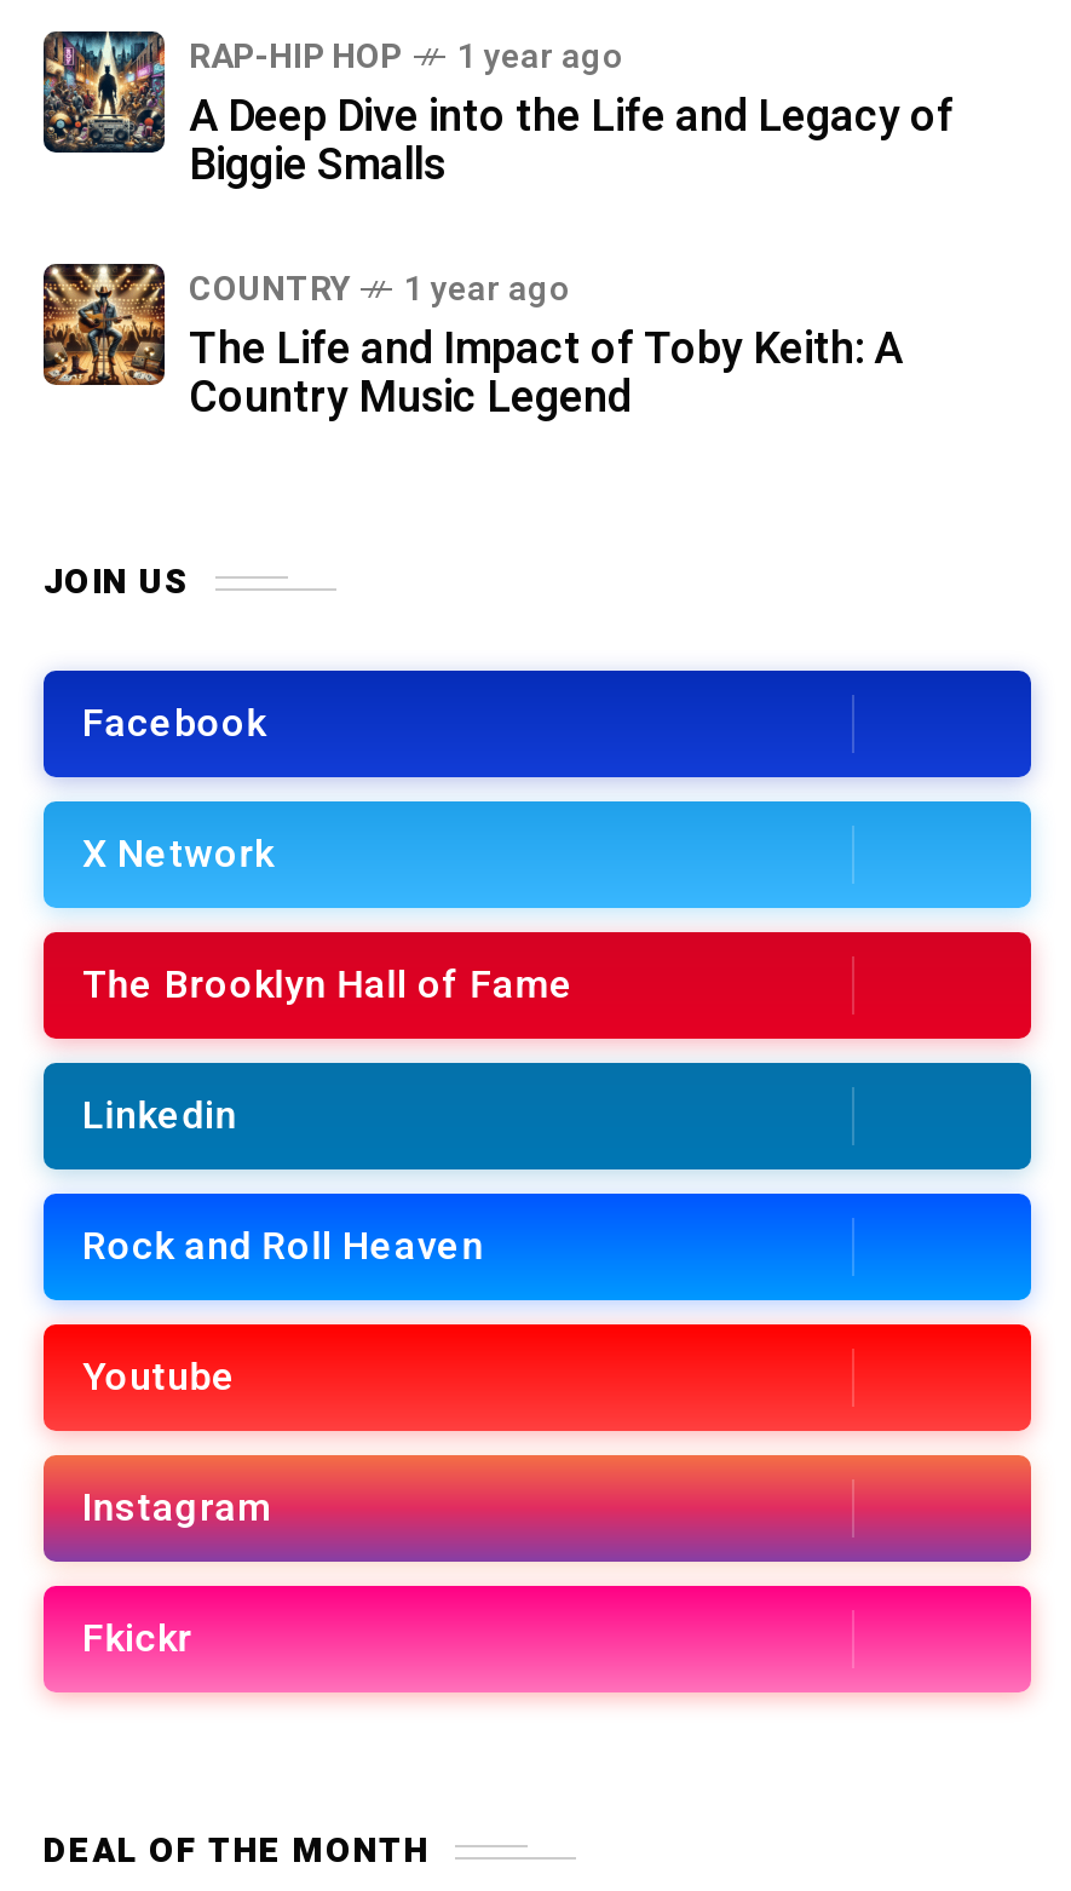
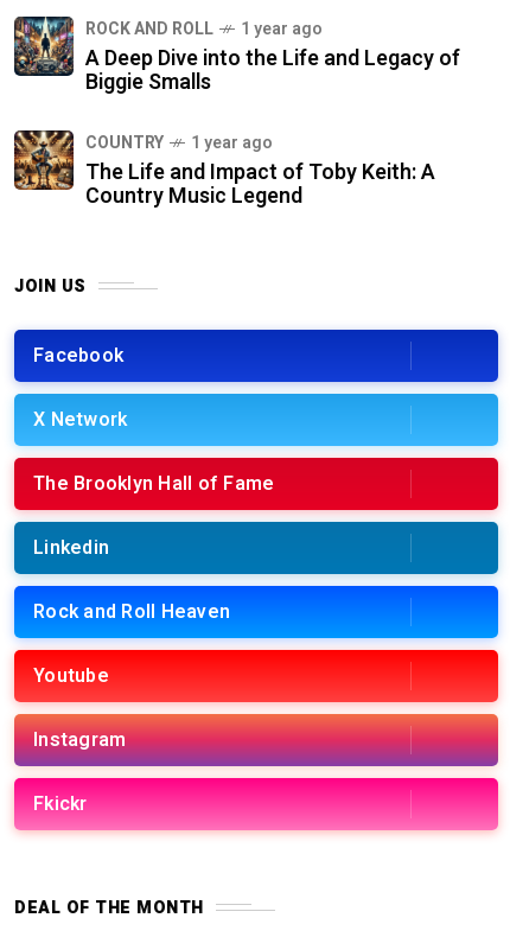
[189,32,402,83] RAP-HIP HOP -> [85,16,213,41] ROCK AND ROLL

